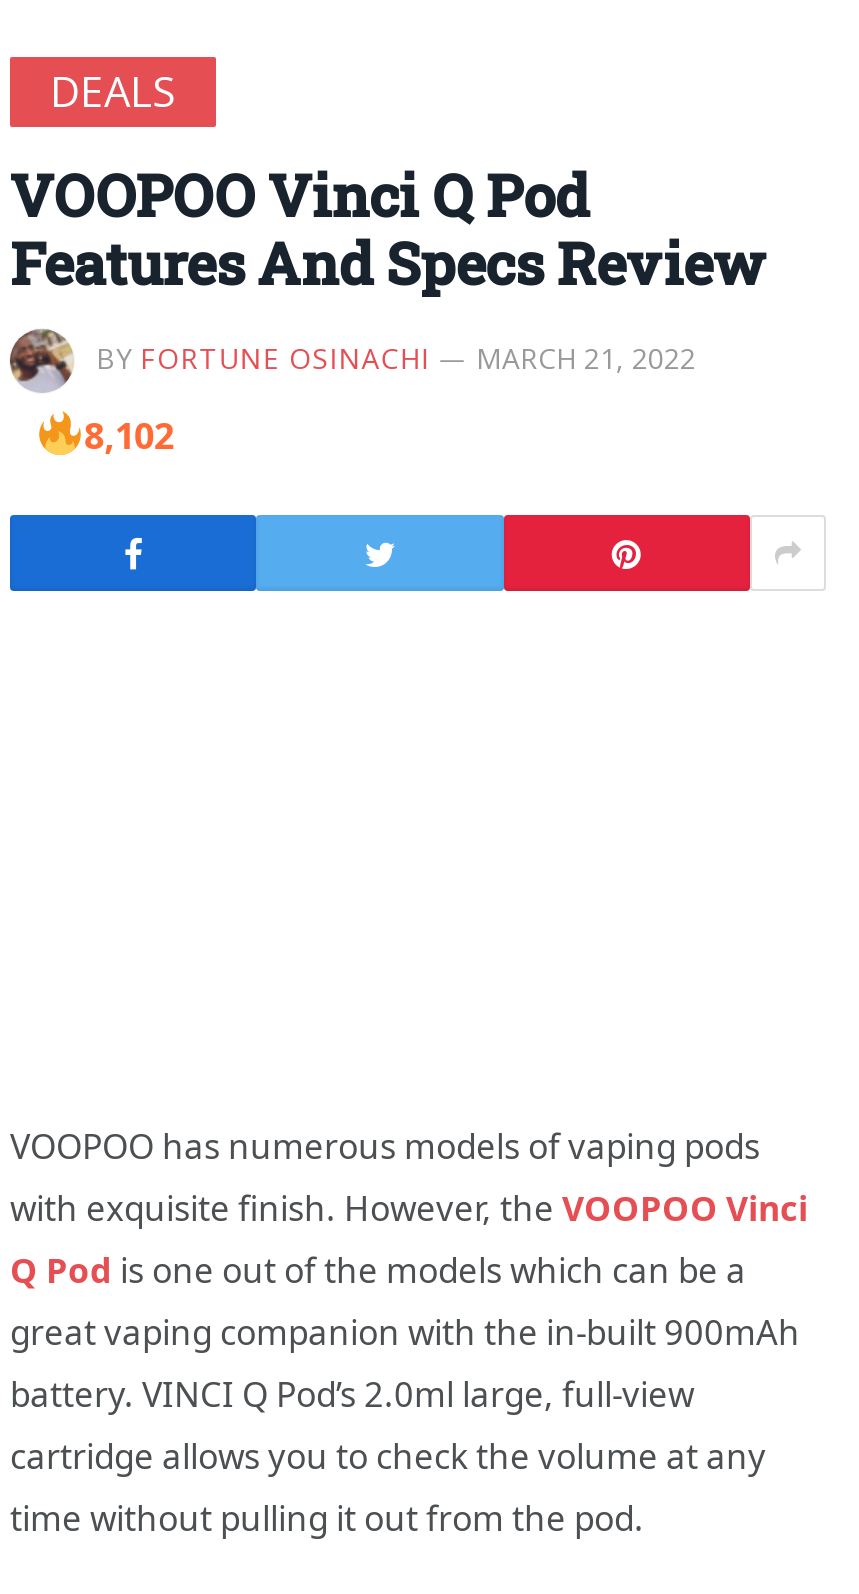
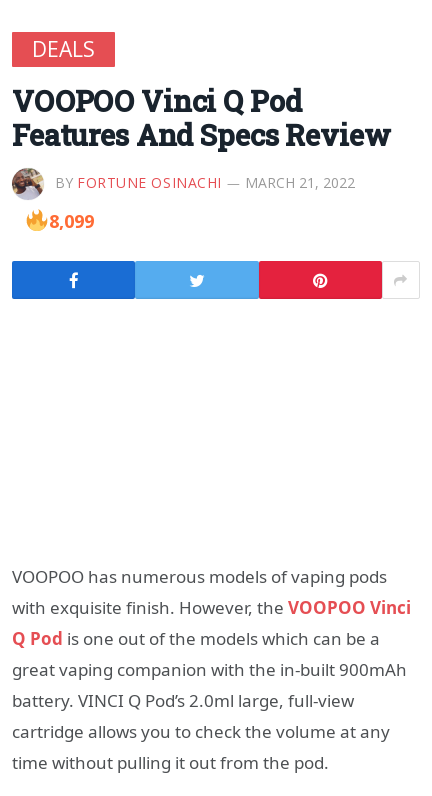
[84,410,174,458] 8,102 -> [49,208,94,232] 8,099

